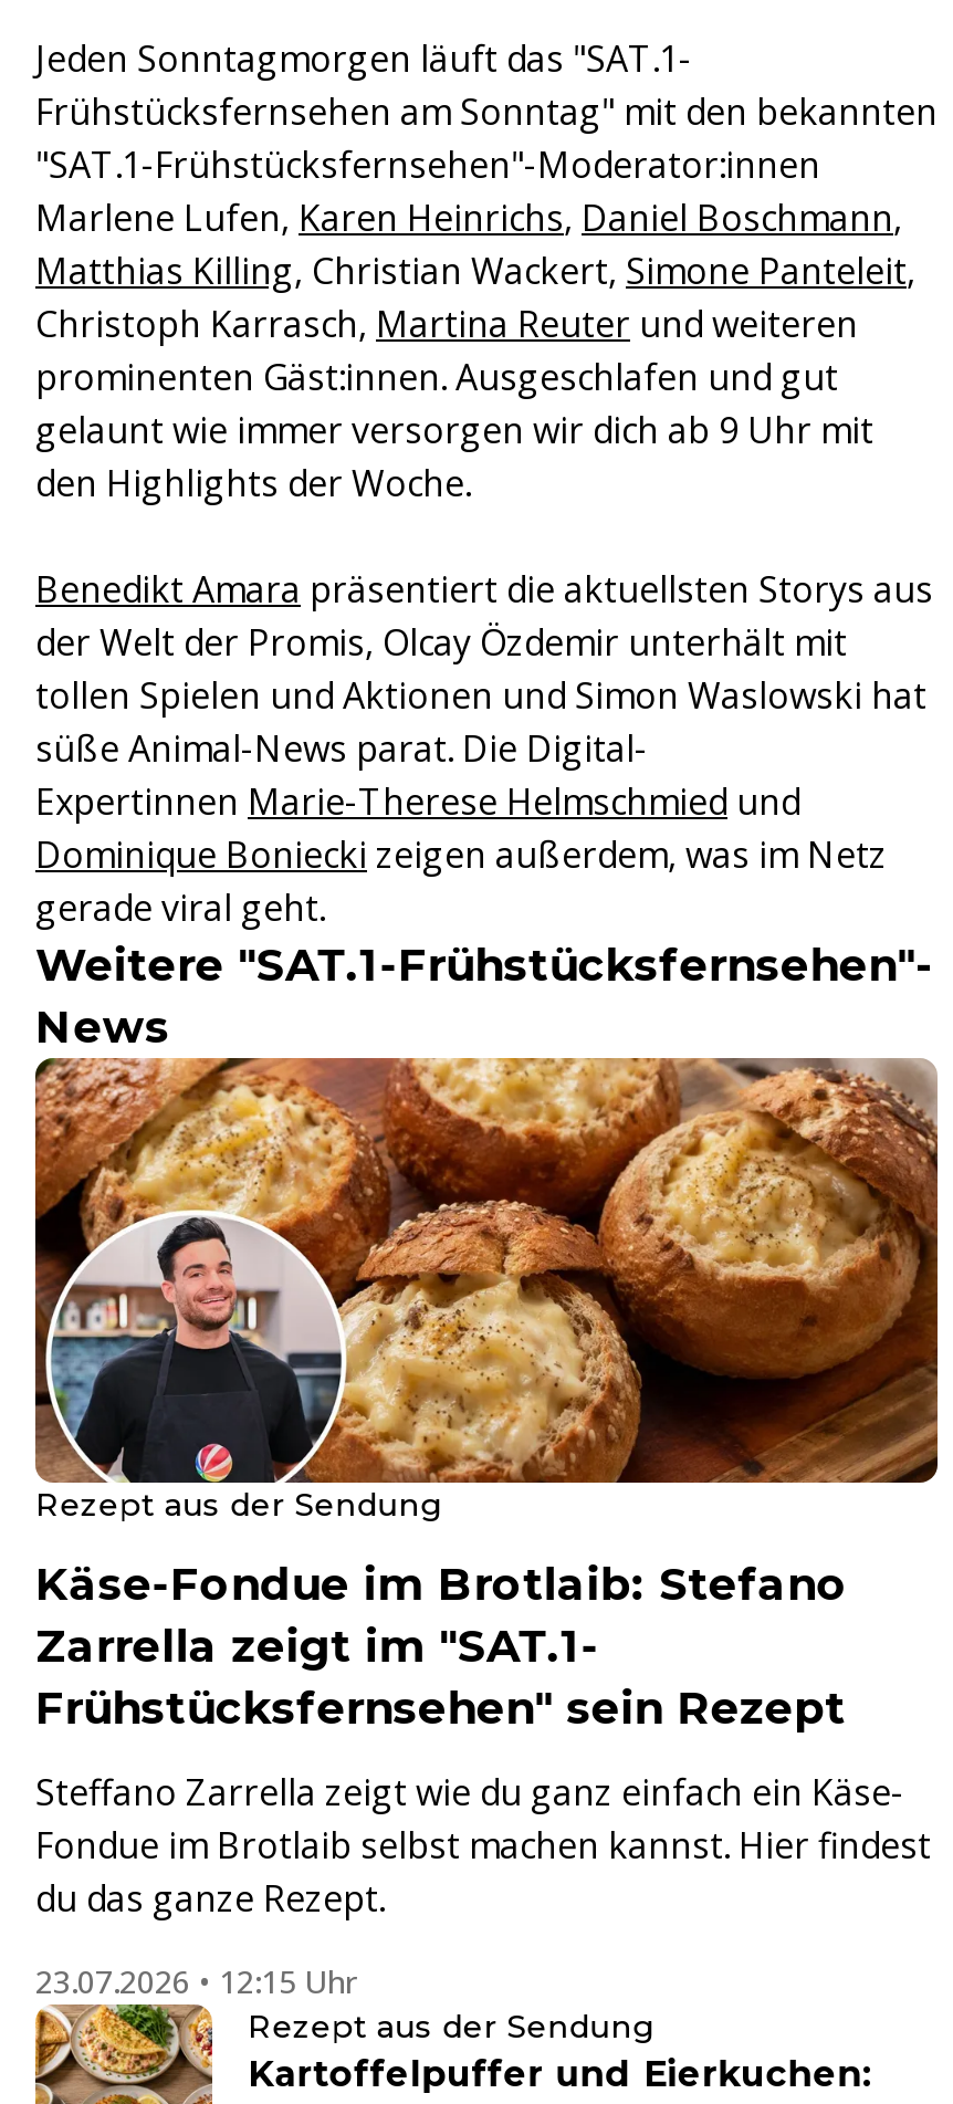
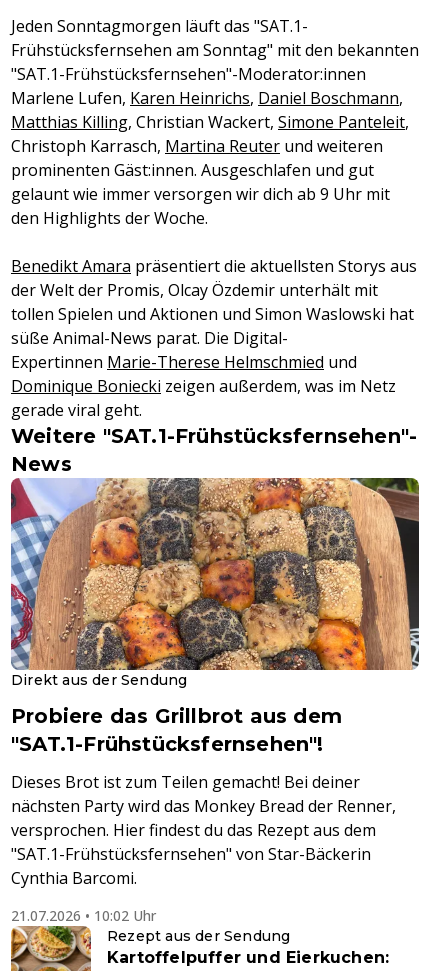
[33,1056,940,1525] [image] | Rezept aus der Sendung -> [10,477,420,689] [image] | Direkt aus der Sendung
[35,1558,848,1735] Käse-Fondue im Brotlaib: Stefano | Zarrella zeigt im "SAT.1- | Frühstücksfernsehen" sein Rezept -> [11,704,342,756] Probiere das Grillbrot aus dem | "SAT.1-Frühstücksfernsehen"!
[35,1768,931,1923] Steffano Zarrella zeigt wie du ganz einfach ein Käse- | Fondue im Brotlaib selbst machen kannst. Hier findest | du das ganze Rezept. -> [11,771,396,889] Dieses Brot ist zum Teilen gemacht! Bei deiner | nächsten Party wird das Monkey Bread der Renner, | versprochen. Hier findest du das Rezept aus dem | "SAT.1-Frühstücksfernsehen" von Star-Bäckerin | Cynthia Barcomi.
[35,1960,356,2002] 23.07.2026 • 12:15 Uhr -> [11,906,156,925] 21.07.2026 • 10:02 Uhr

